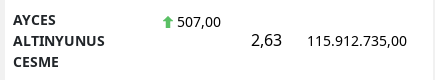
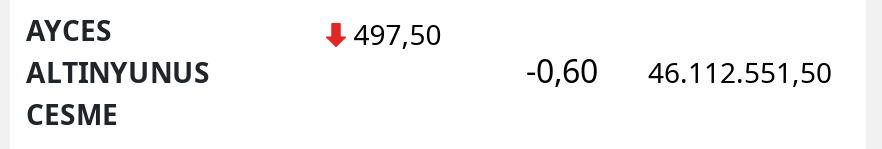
[177,12,221,31] 507,00 -> [354,15,442,53] 497,50
[251,29,282,51] 2,63 -> [526,49,598,93] -0,60
[307,31,407,50] 115.912.735,00 -> [648,53,832,91] 46.112.551,50

